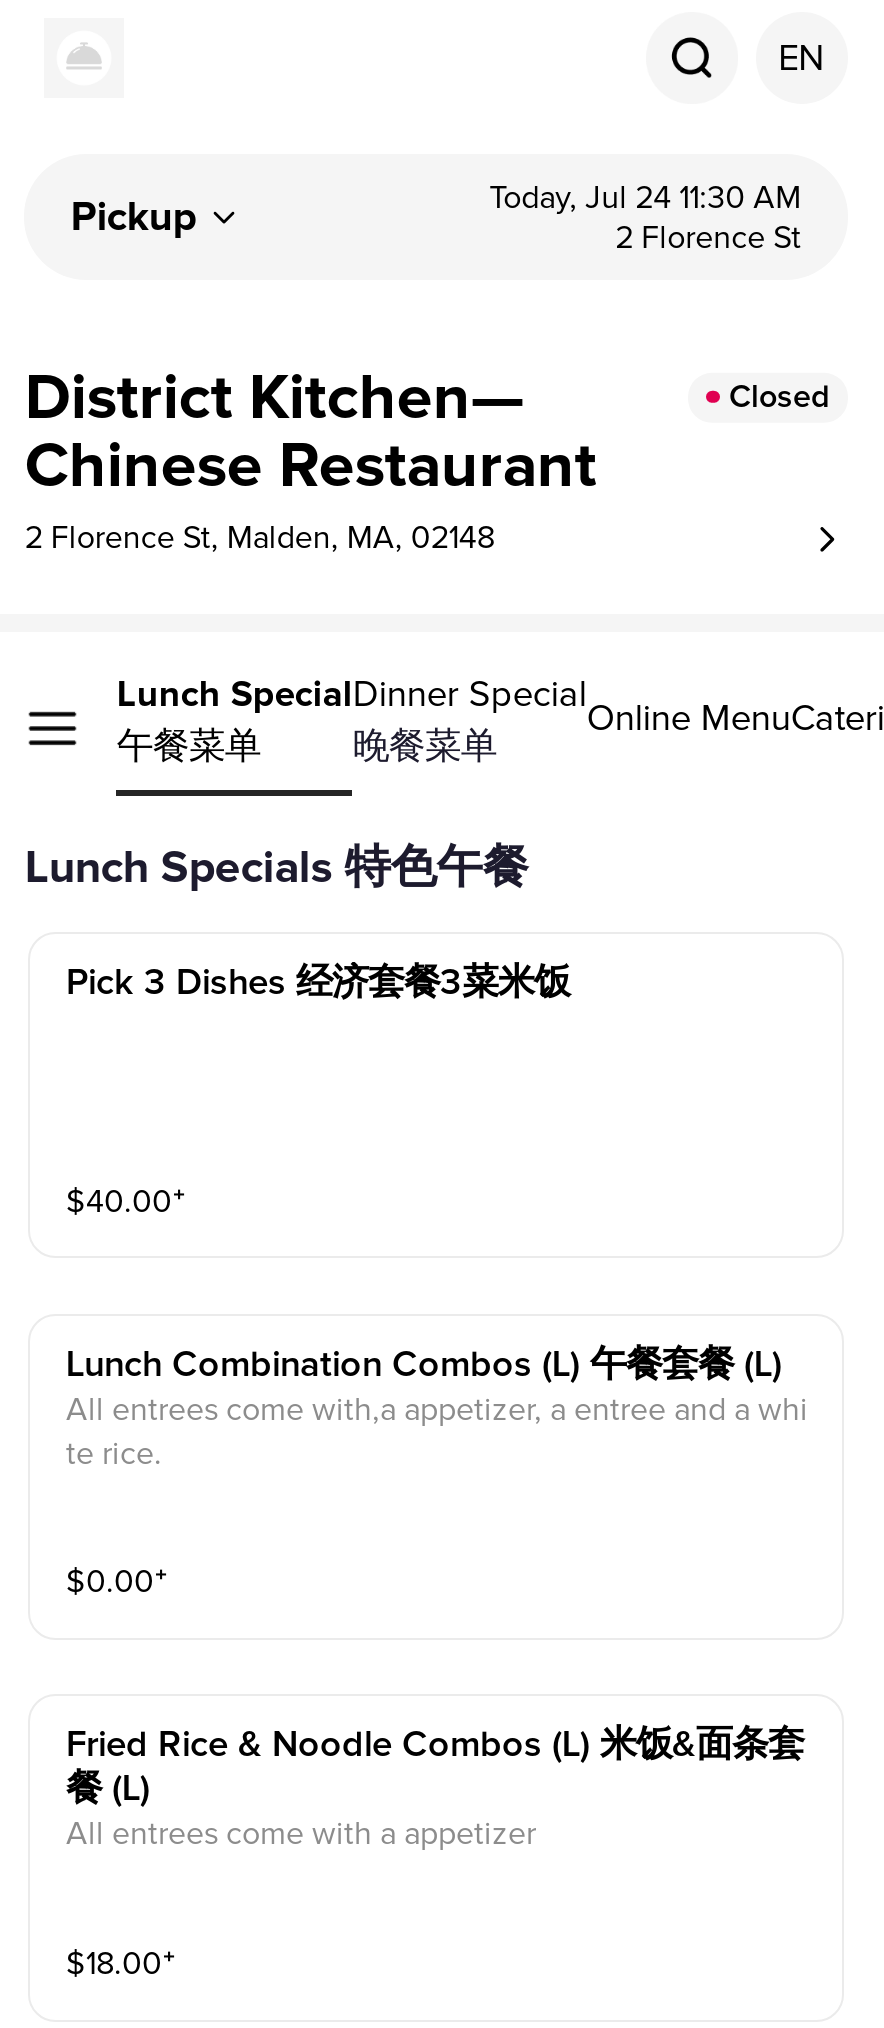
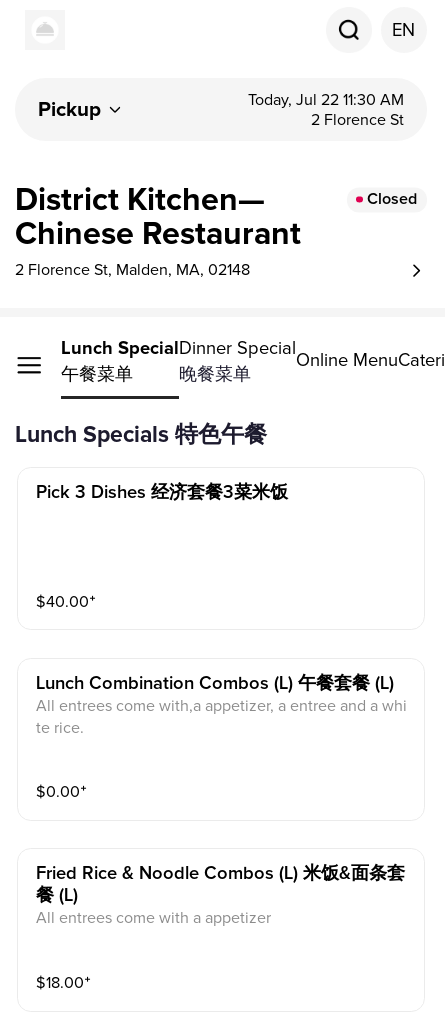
[489,178,801,218] Today, Jul 24 11:30 AM -> [248,90,404,110] Today, Jul 22 11:30 AM

